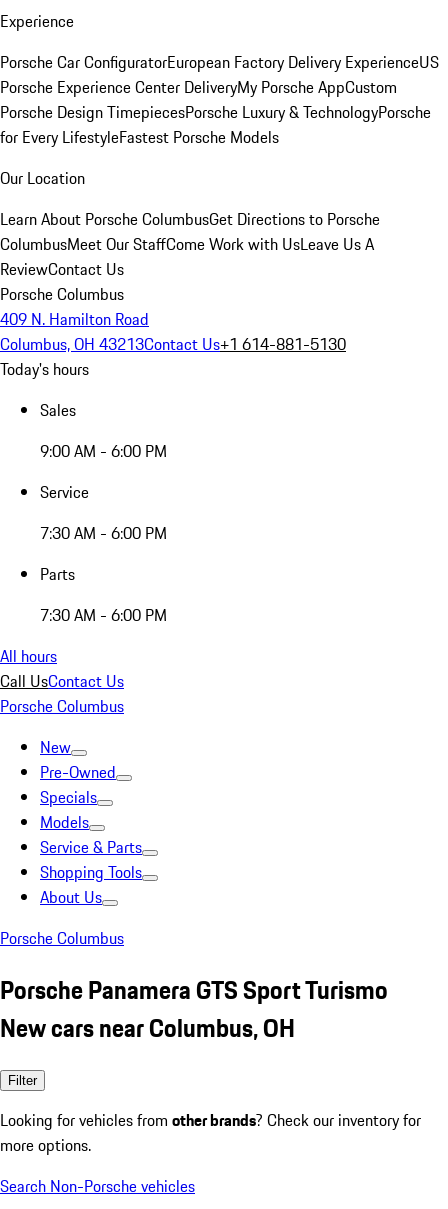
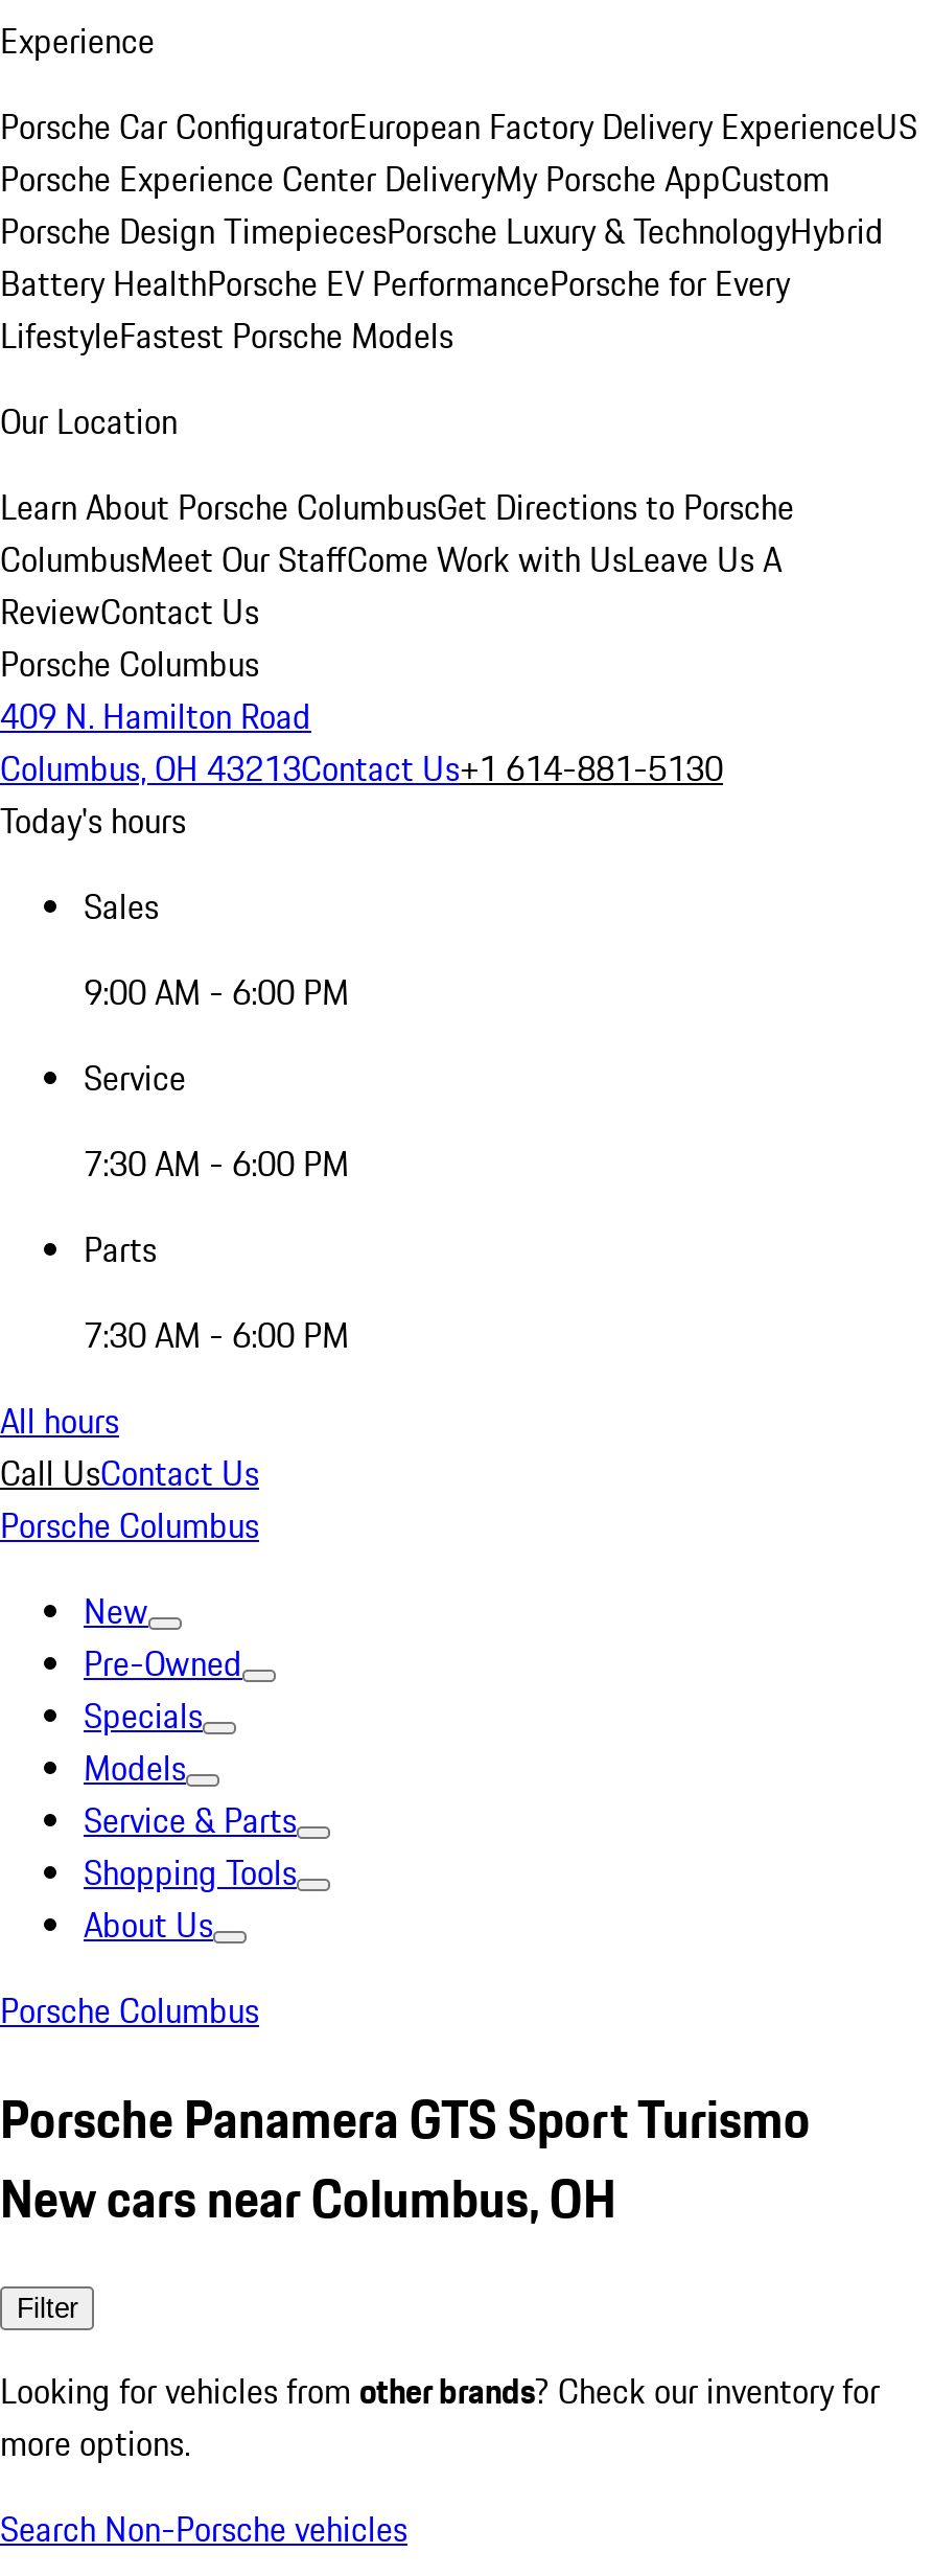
[0,100,431,149] Porsche Design TimepiecesPorsche Luxury & TechnologyPorsche | for Every LifestyleFastest Porsche Models -> [0,206,884,361] Porsche Design TimepiecesPorsche Luxury & TechnologyHybrid | Battery HealthPorsche EV PerformancePorsche for Every | LifestyleFastest Porsche Models

